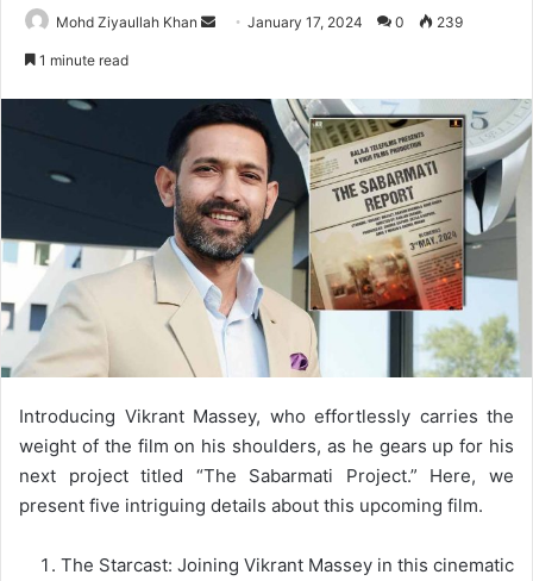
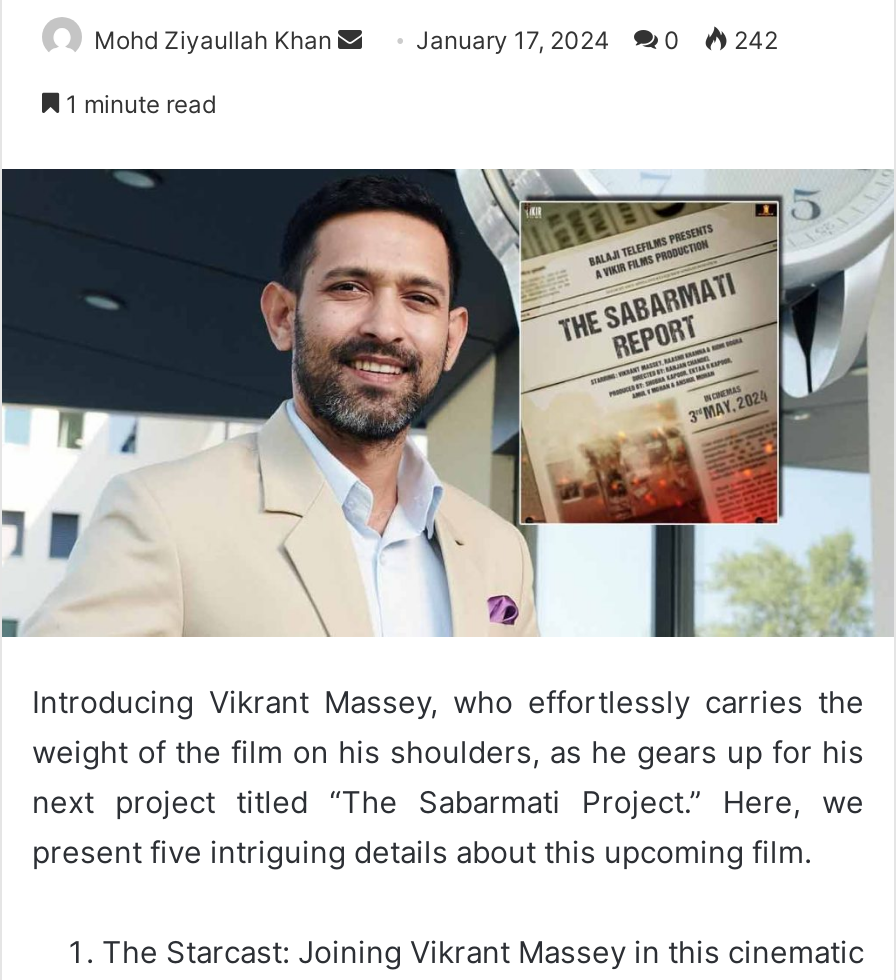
[433,13,463,31] 239 -> [728,25,778,55] 242

